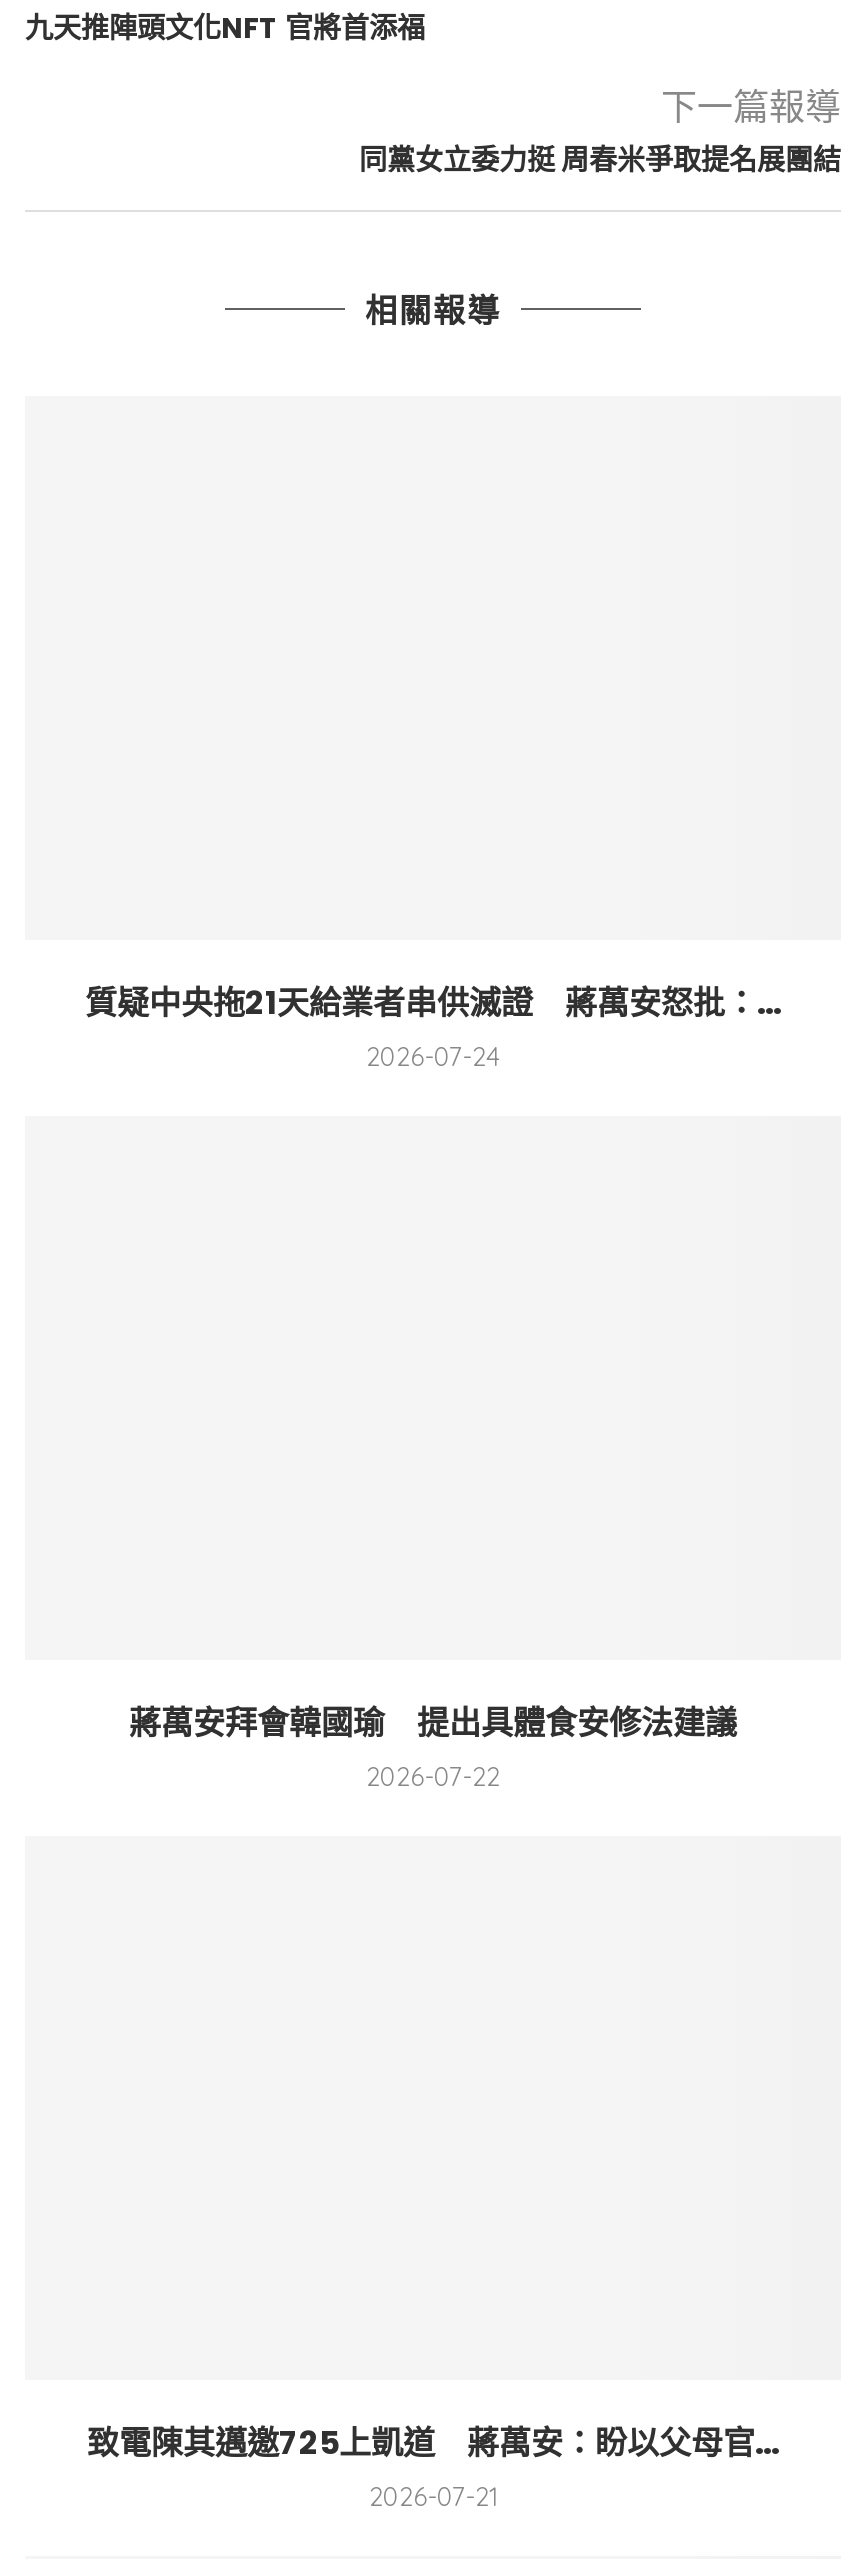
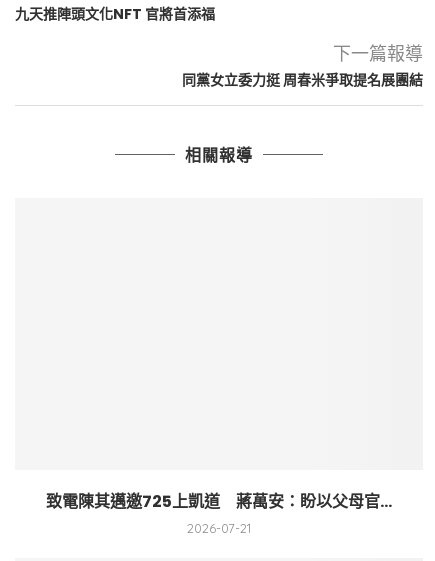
[85,980,781,1072] 質疑中央拖21天給業者串供滅證 蔣萬安怒批：... | 2026-07-24 -> none
[129,1700,737,1792] 蔣萬安拜會韓國瑜 提出具體食安修法建議 | 2026-07-22 -> none

